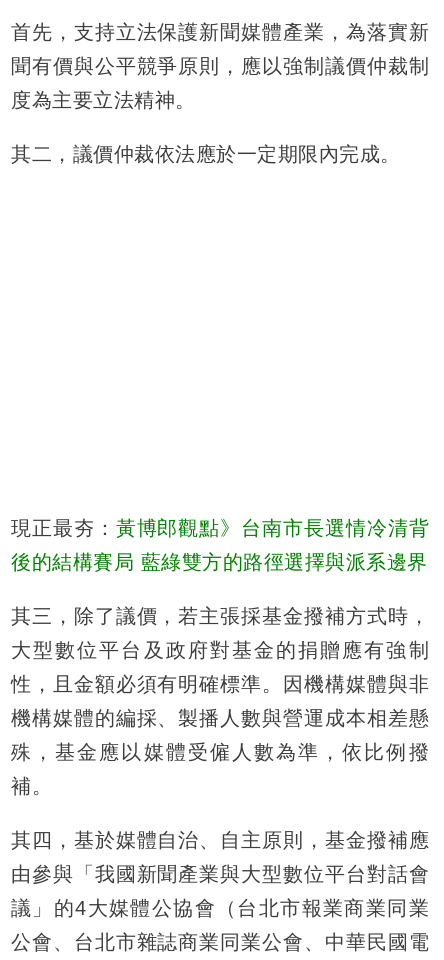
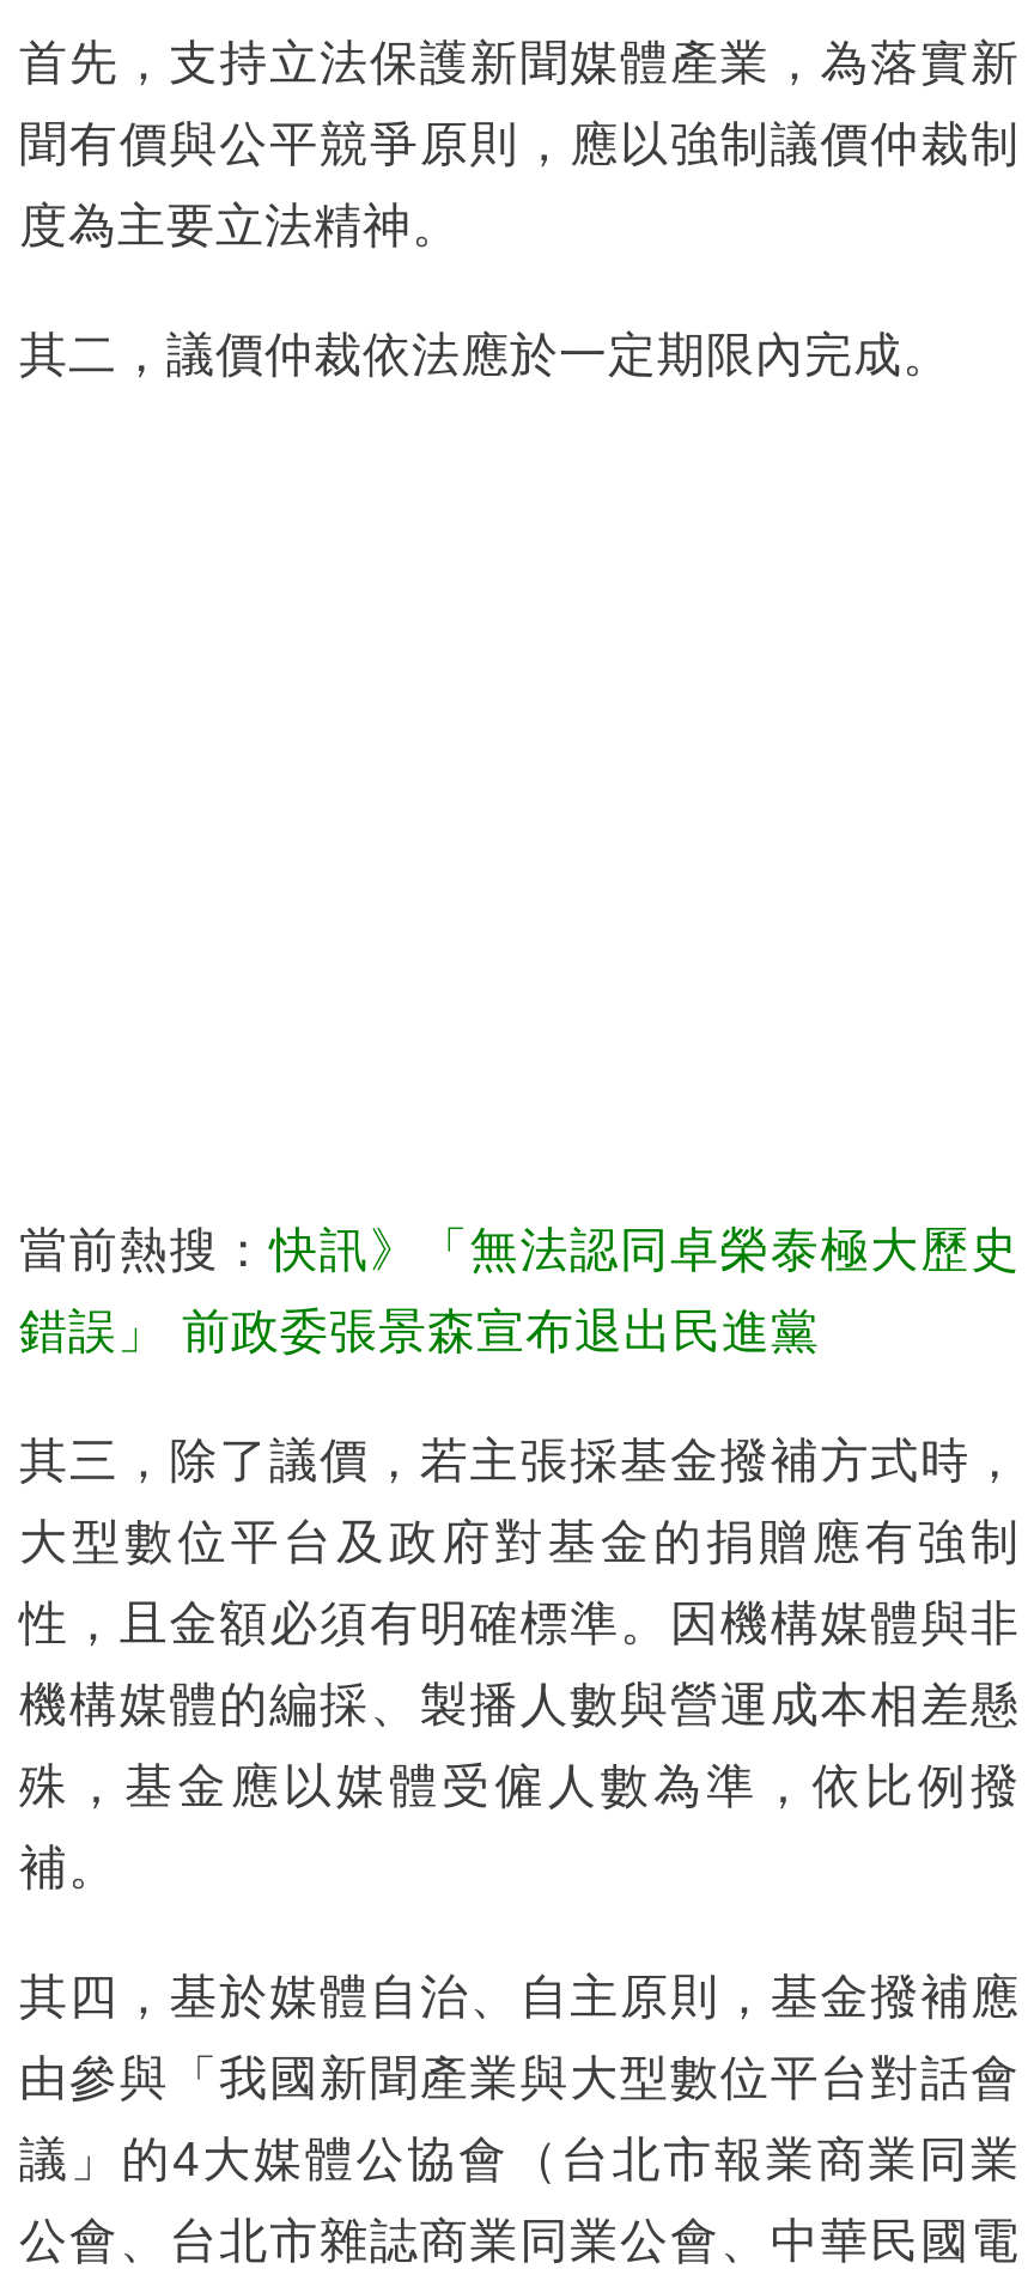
[11,517,429,539] 現正最夯：黃博郎觀點》台南市長選情冷清背 -> [19,1222,1020,1275] 當前熱搜：快訊》「無法認同卓榮泰極大歷史
[11,551,427,573] 後的結構賽局 藍綠雙方的路徑選擇與派系邊界 -> [19,1304,820,1356] 錯誤」 前政委張景森宣布退出民進黨

